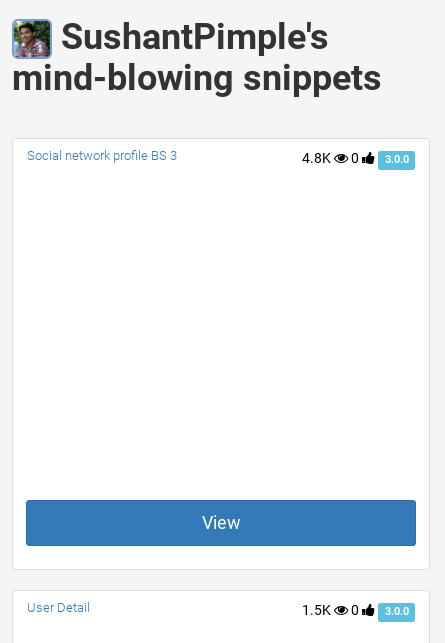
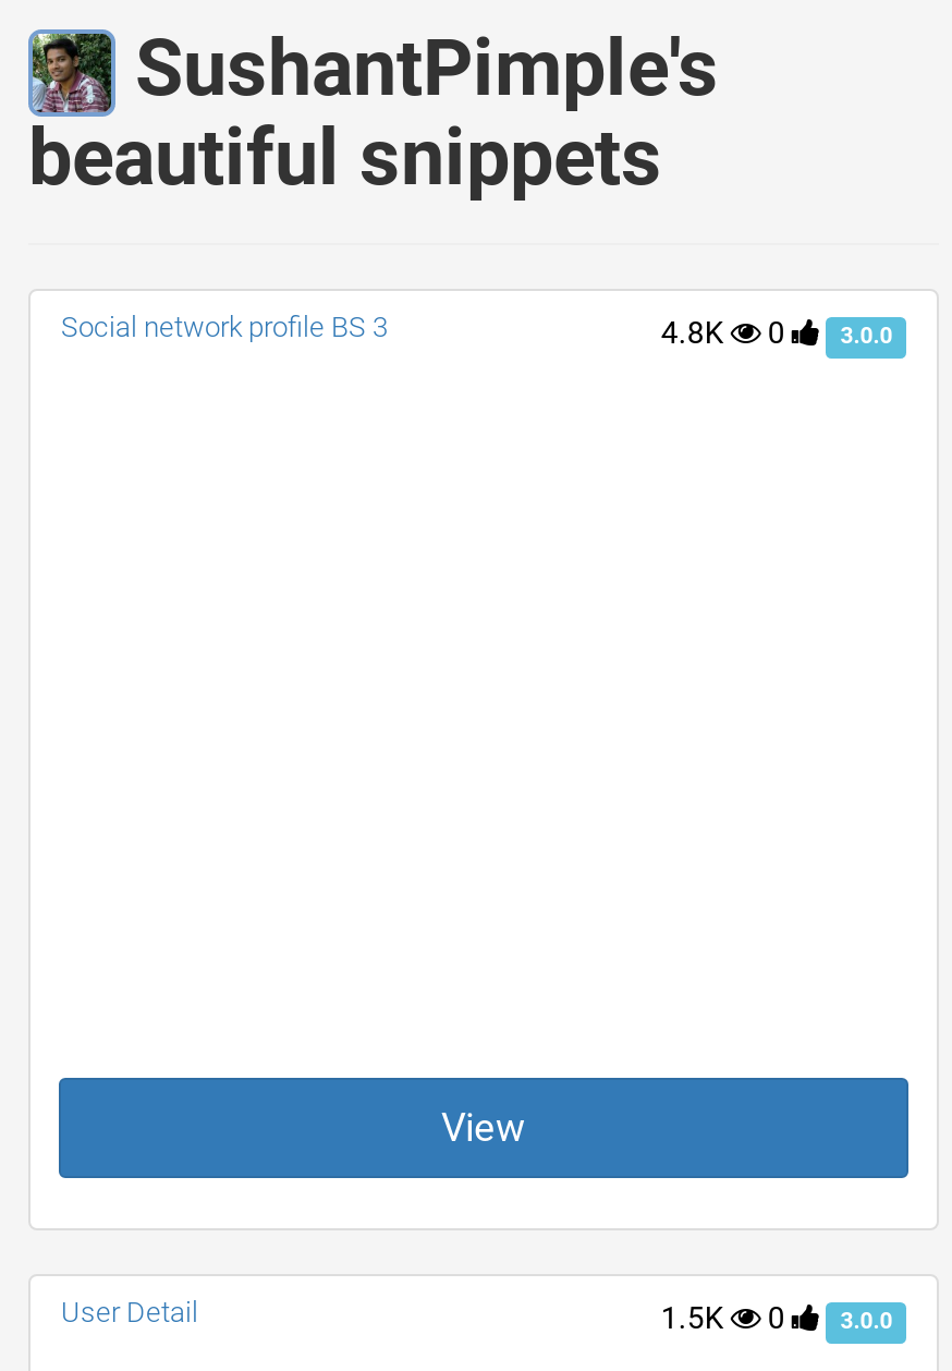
[12,57,382,99] mind-blowing snippets -> [28,113,662,205] beautiful snippets

